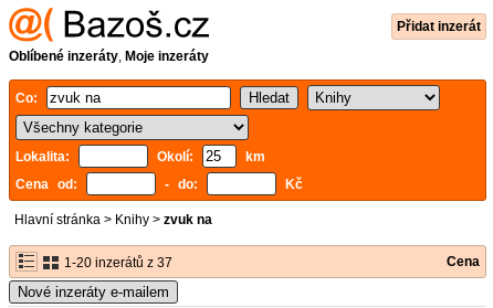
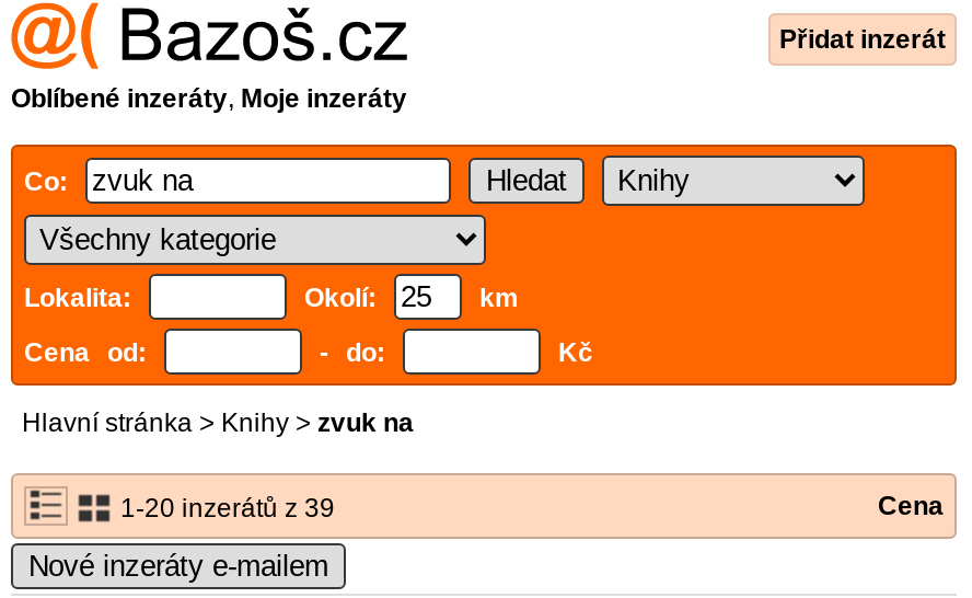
[61,255,172,270] 1-20 inzerátů z 37 -> [114,493,335,524] 1-20 inzerátů z 39

